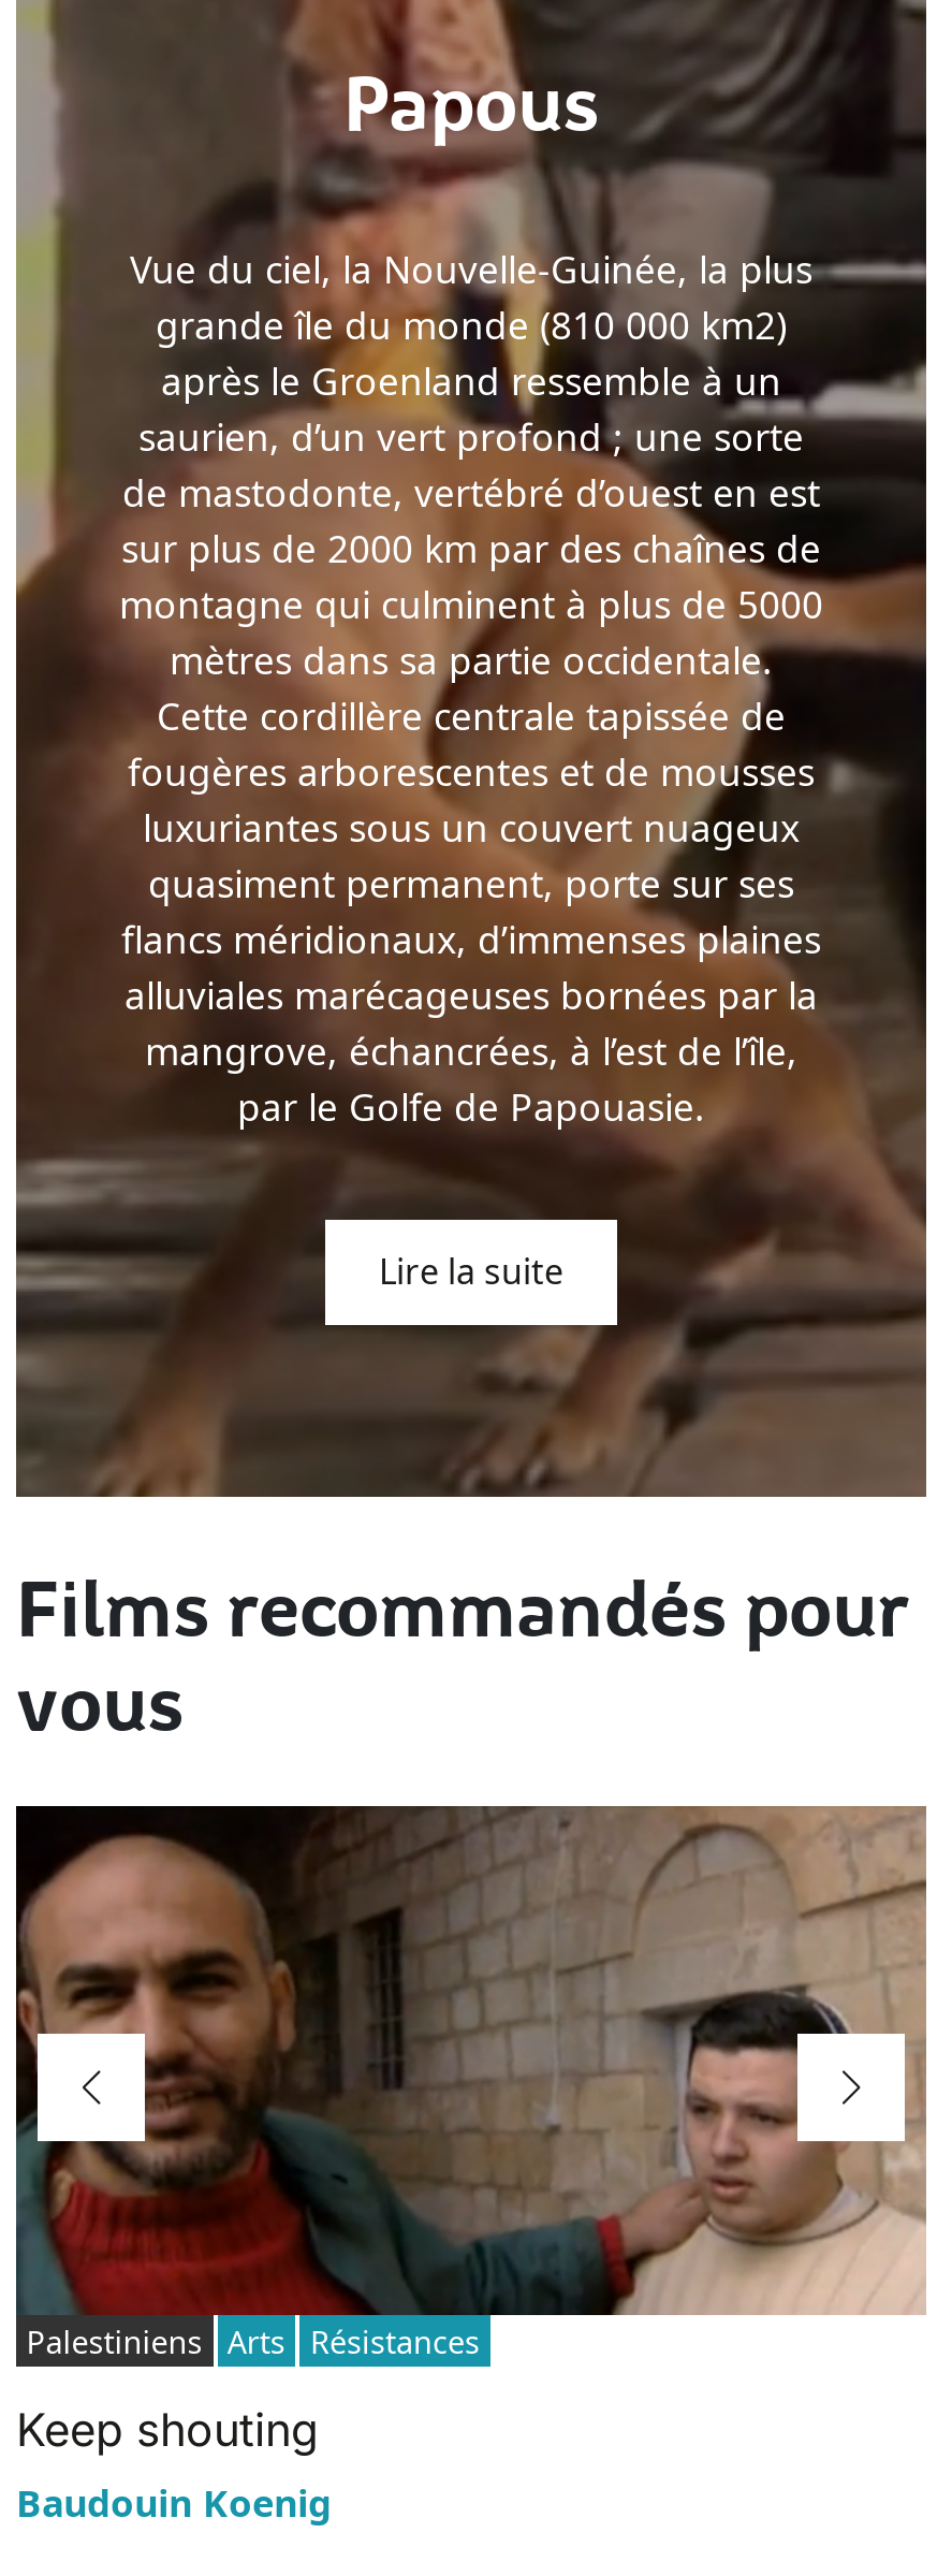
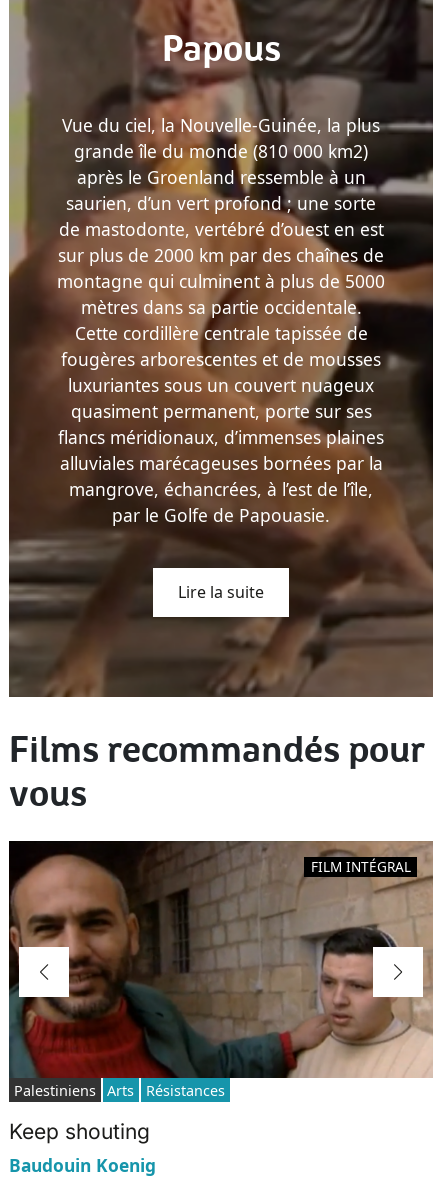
none -> [311,857,411,876] FILM INTÉGRAL

